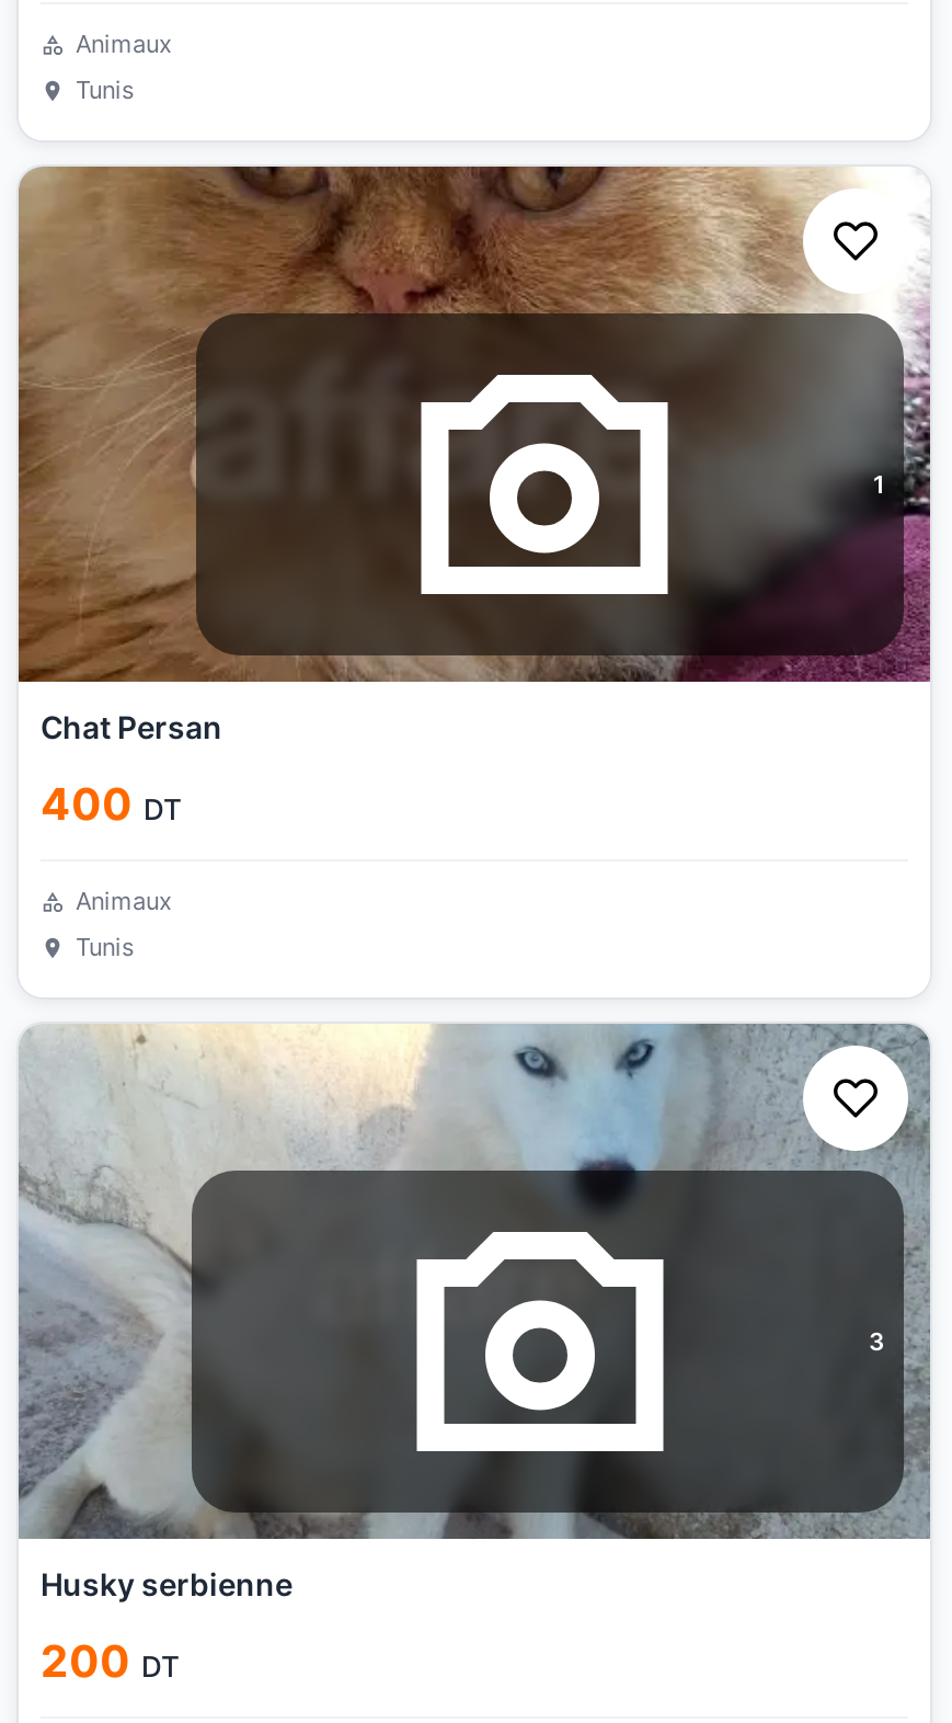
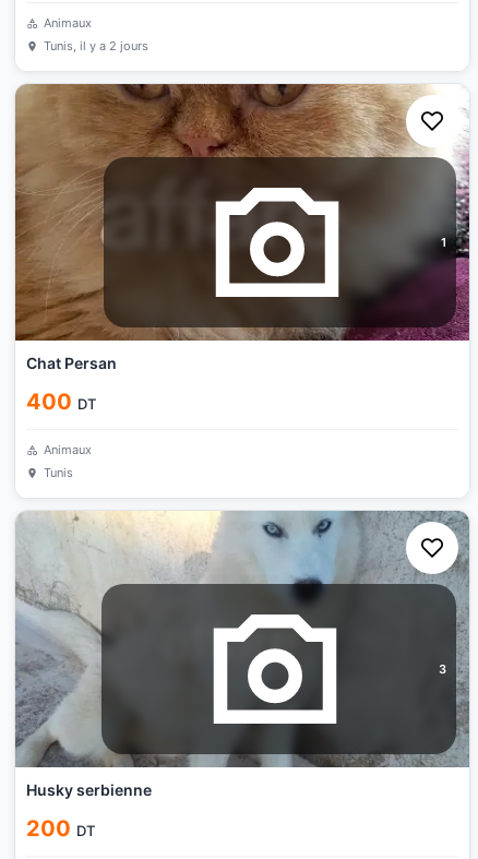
[76,75,135,105] Tunis -> [44,38,148,53] Tunis, il y a 2 jours

